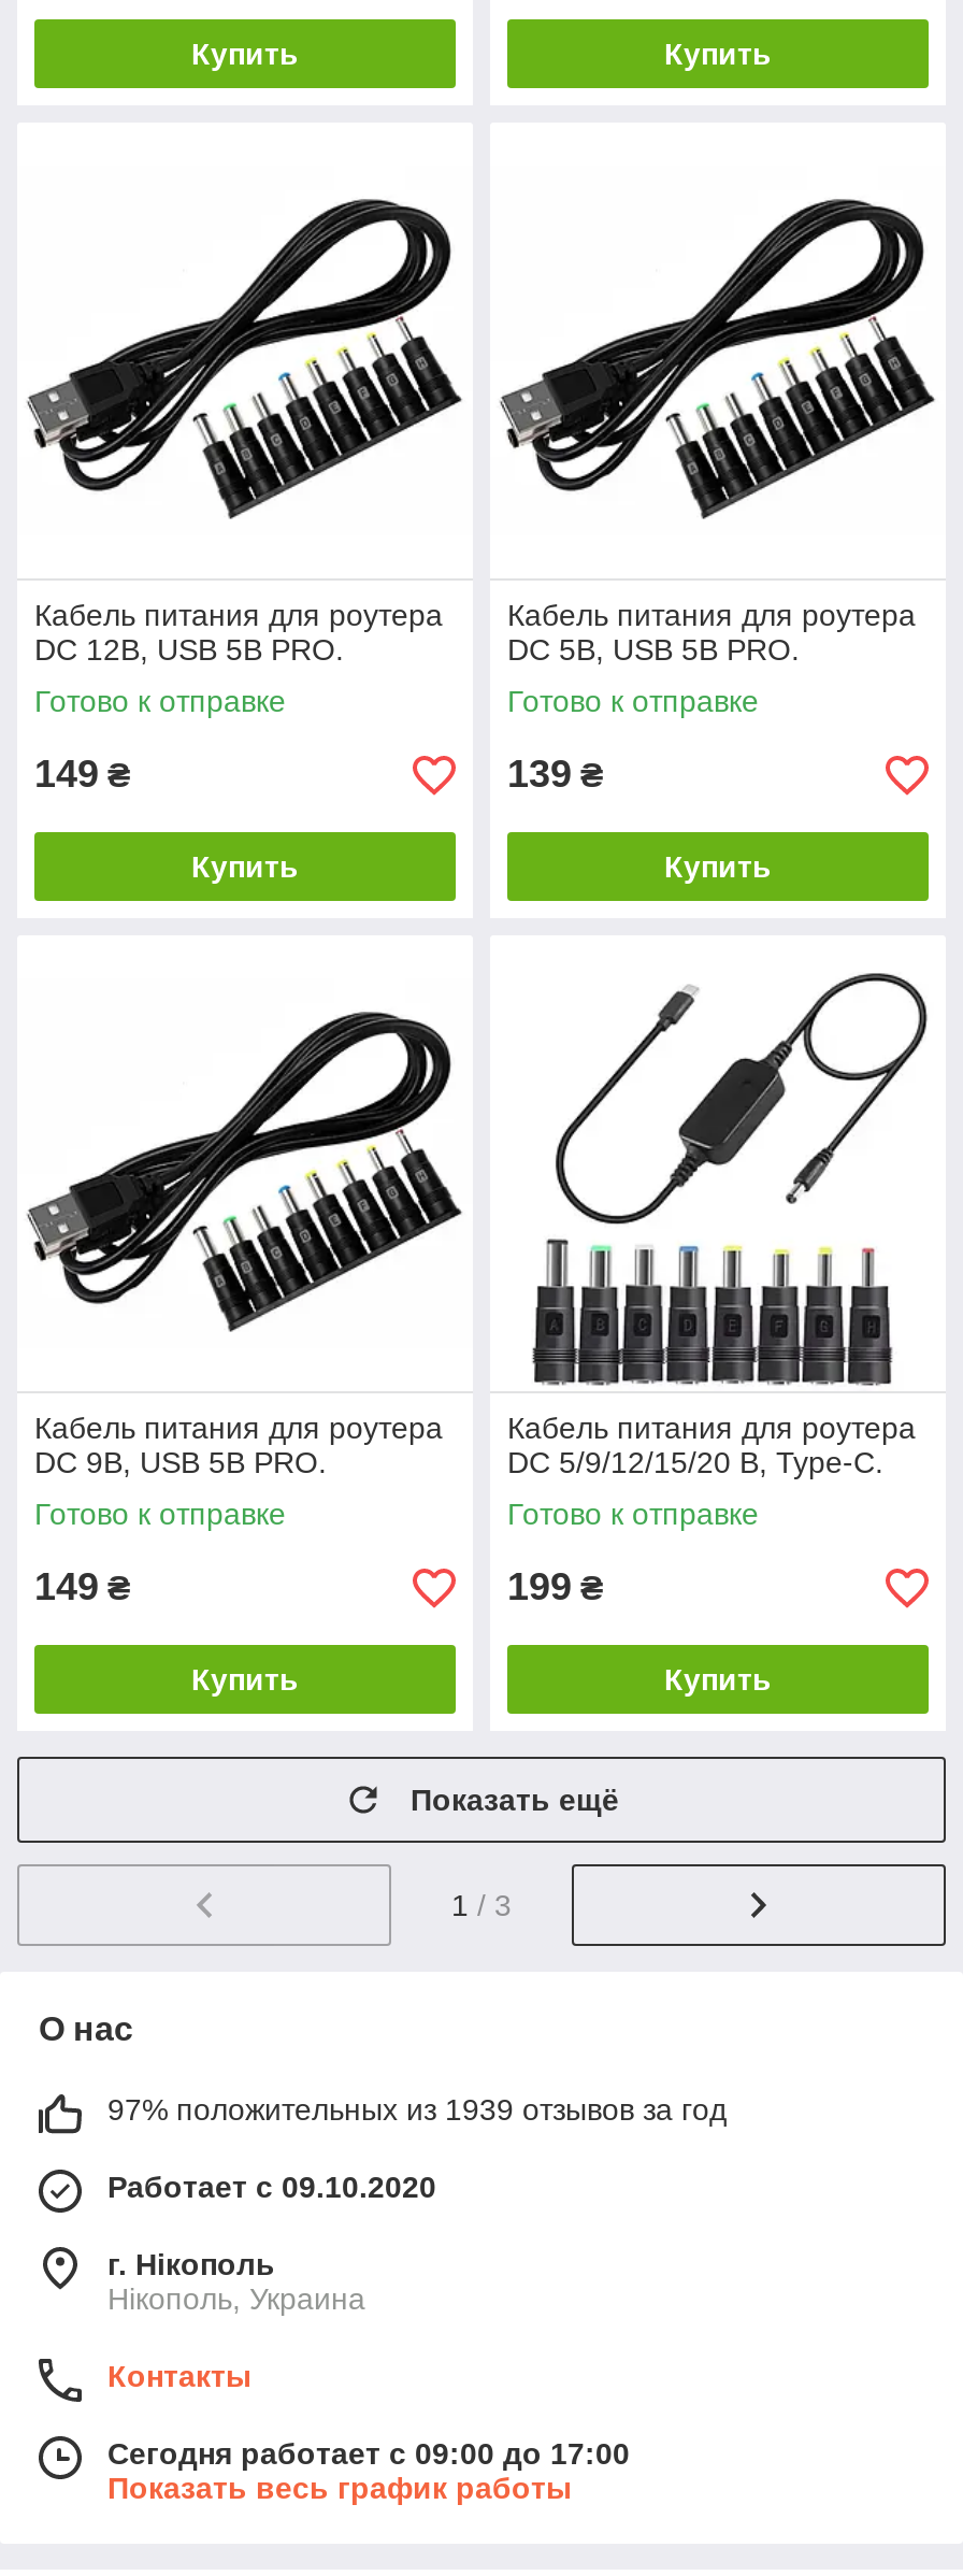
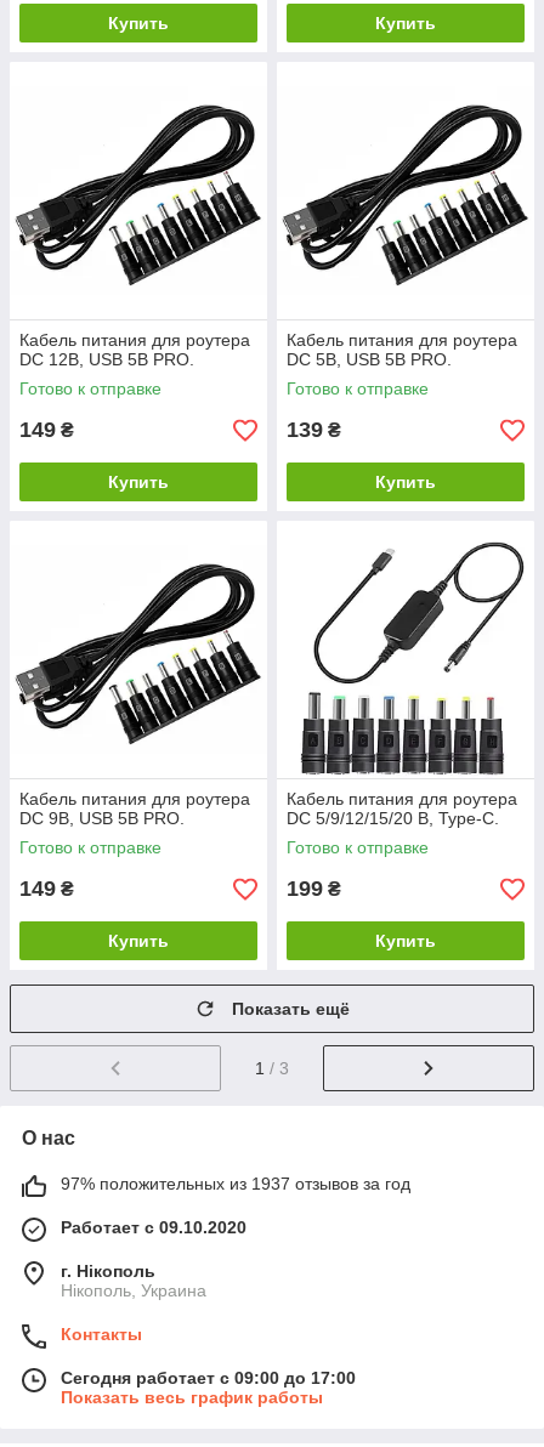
[107,2092,727,2127] 97% положительных из 1939 отзывов за год -> [61,1174,410,1193] 97% положительных из 1937 отзывов за год

